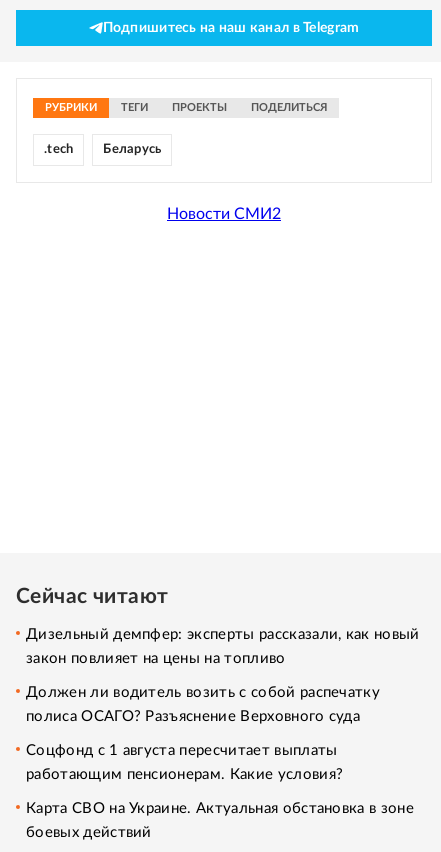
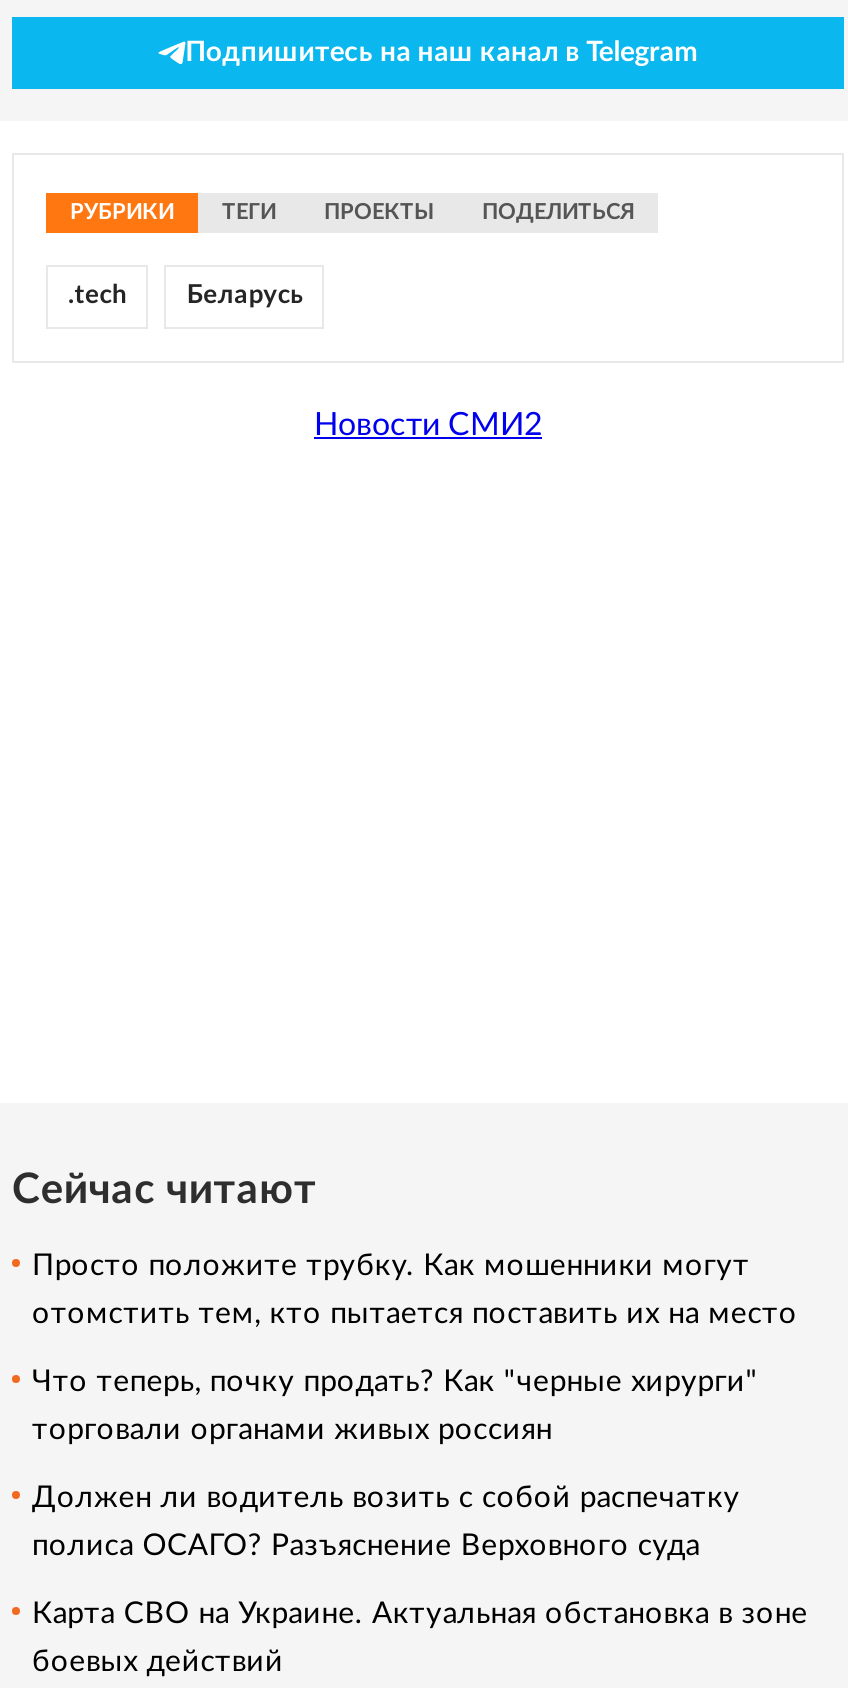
[26,627,420,666] Дизельный демпфер: эксперты рассказали, как новый | закон повлияет на цены на топливо -> [32,1251,797,1445] Просто положите трубку. Как мошенники могут | отомстить тем, кто пытается поставить их на место | Что теперь, почку продать? Как "черные хирурги" | торговали органами живых россиян
moved [26,685,380,724] -> [32,1483,740,1561]: Должен ли водитель возить с собой распечатку | полиса ОСАГО? Разъяснение Верховного суда
[26,743,343,782] Соцфонд с 1 августа пересчитает выплаты | работающим пенсионерам. Какие условия? -> none

